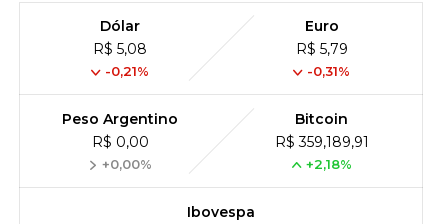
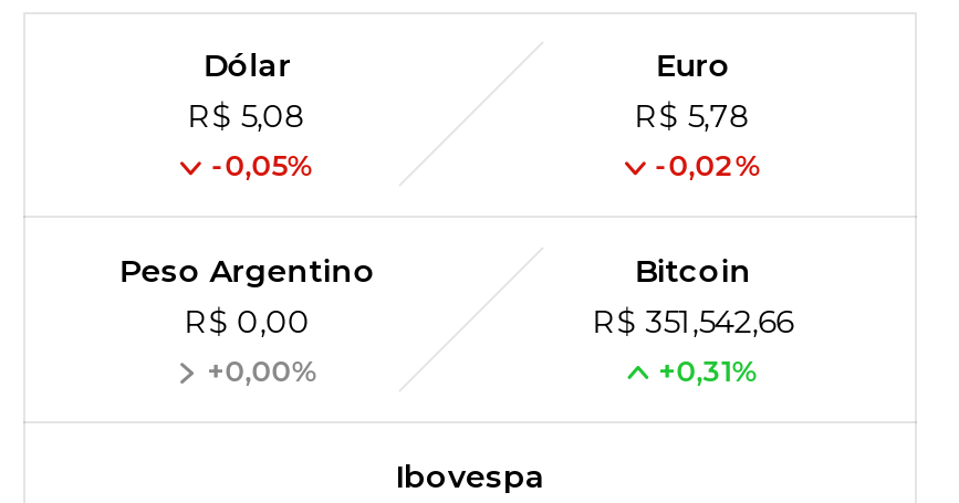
[296,40,348,58] R$ 5,79 -> [634,96,752,136] R$ 5,78
[105,63,149,79] -0,21% -> [212,147,313,182] -0,05%
[307,63,350,79] -0,31% -> [655,147,762,182] -0,02%
[275,133,369,151] R$ 359,189,91 -> [592,302,794,341] R$ 351,542,66
[306,156,352,172] +2,18% -> [659,352,758,388] +0,31%

